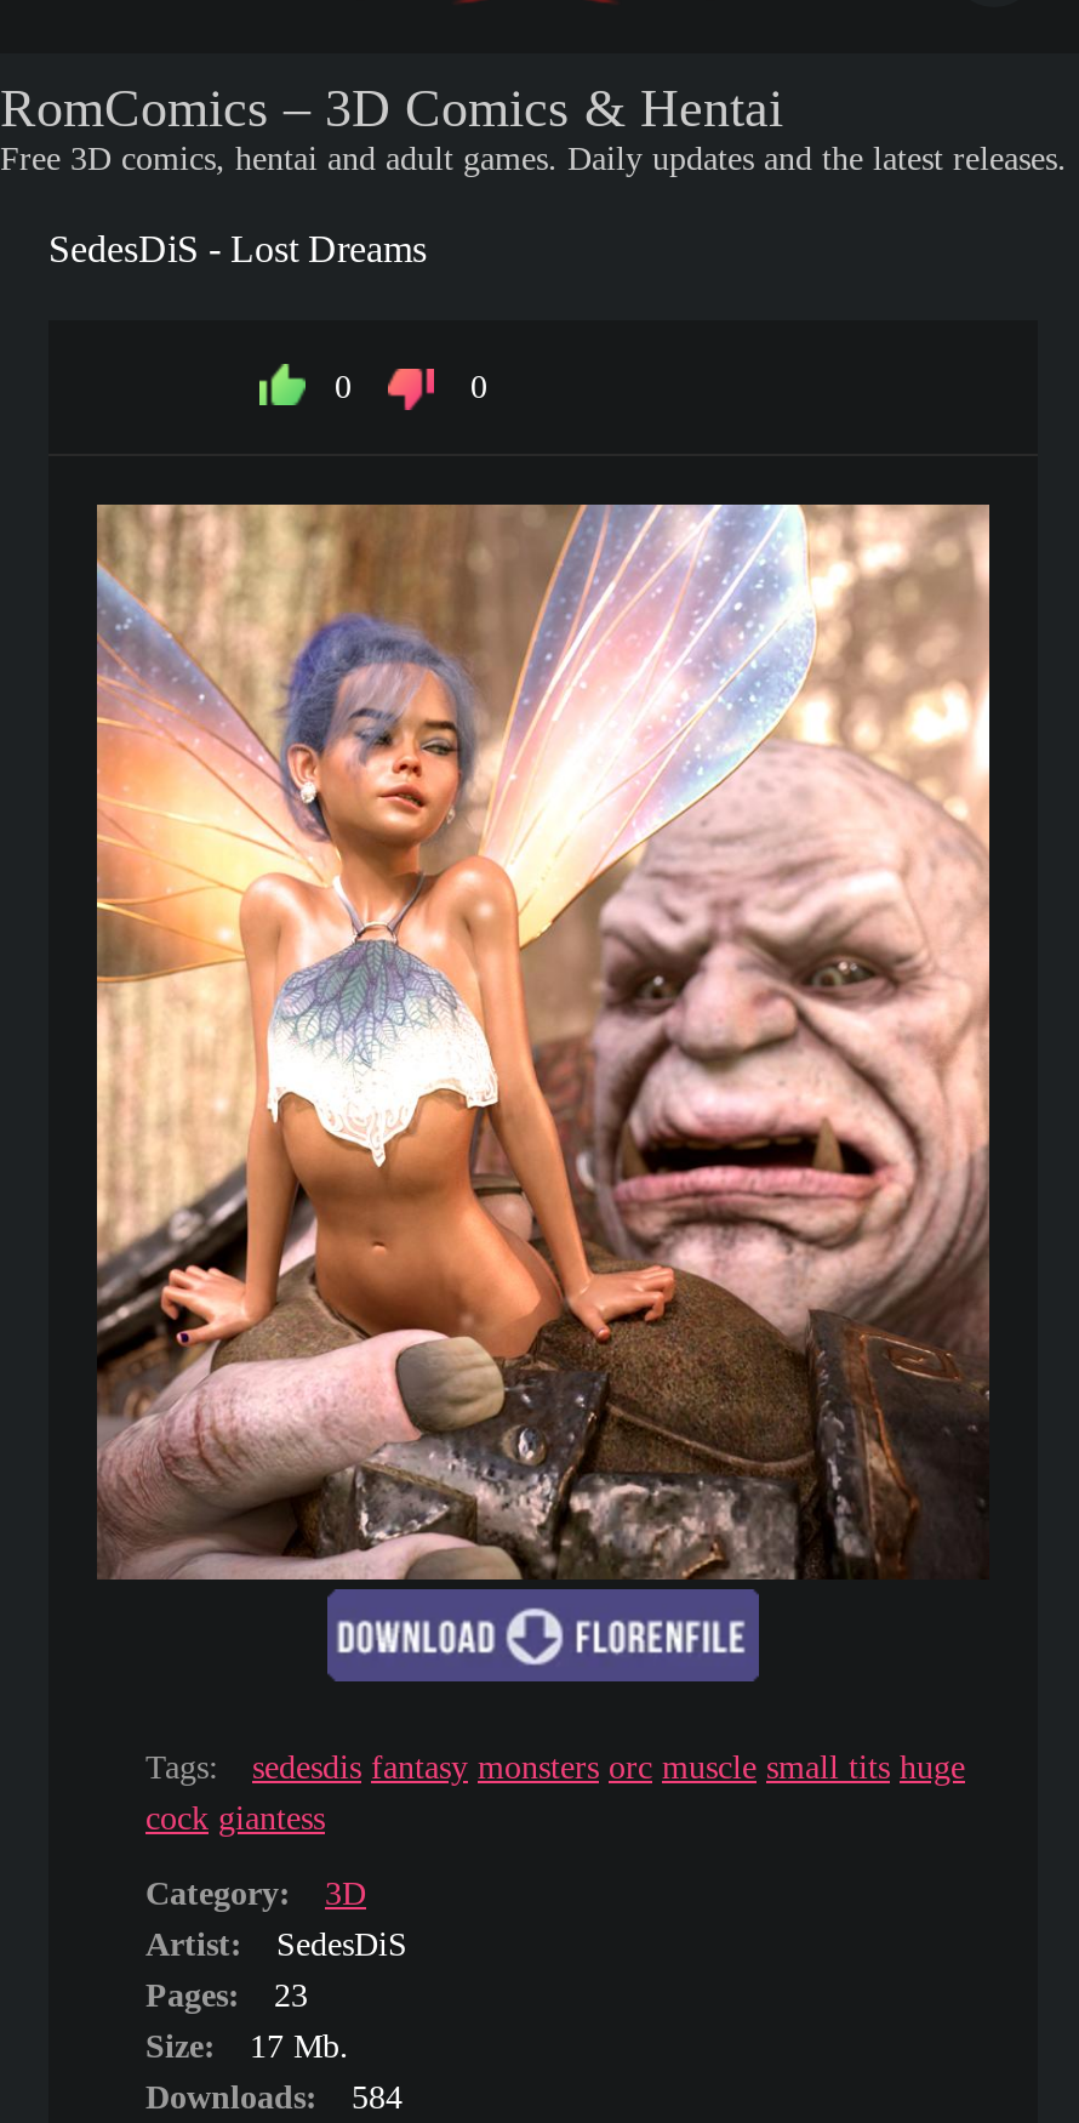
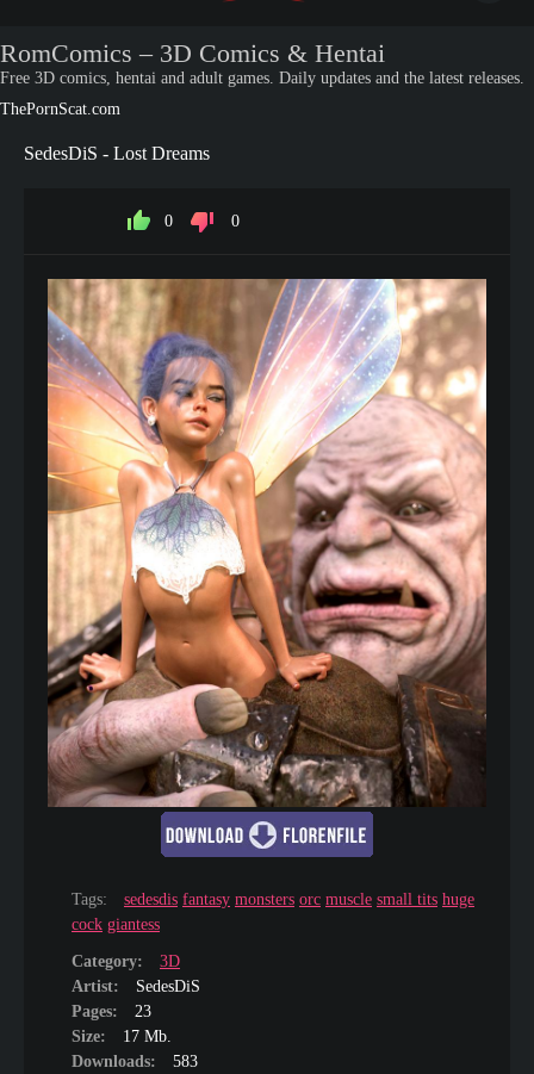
none -> [0,100,120,118] ThePornScat.com
[145,2078,403,2115] Downloads: 584 -> [72,1052,198,1070] Downloads: 583

